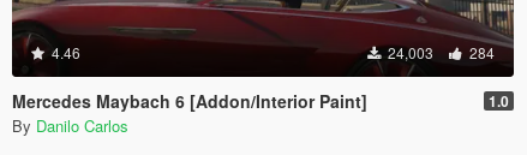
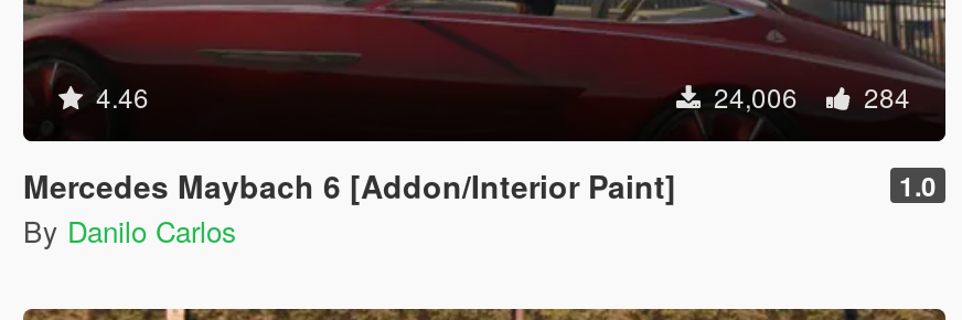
[384,43,495,63] 24,003 284 -> [707,78,910,116] 24,006 284

